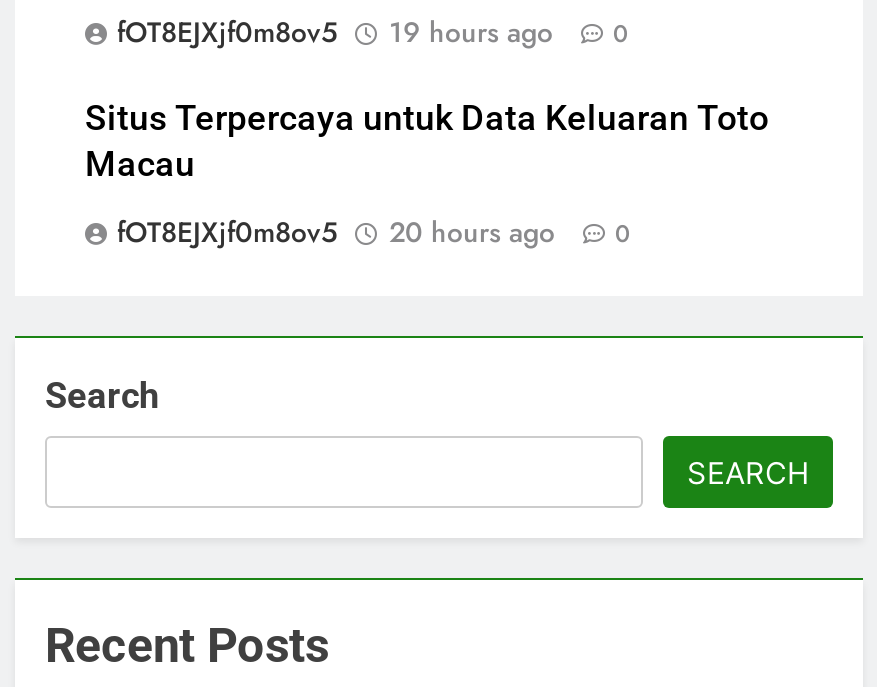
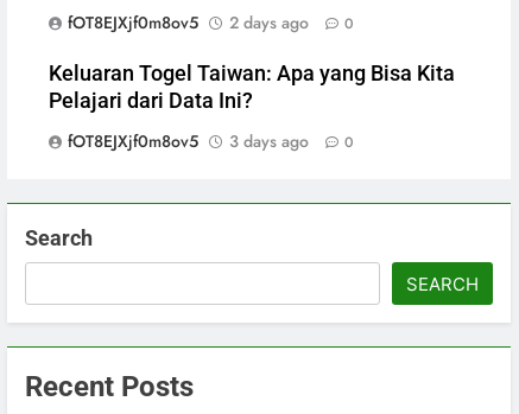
[117,12,629,52] fOT8EJXjf0m8ov5 19 hours ago 0 -> [68,11,354,35] fOT8EJXjf0m8ov5 2 days ago 0
[85,98,769,184] Situs Terpercaya untuk Data Keluaran Toto | Macau -> [49,62,455,113] Keluaran Togel Taiwan: Apa yang Bisa Kita | Pelajari dari Data Ini?
[117,212,631,252] fOT8EJXjf0m8ov5 20 hours ago 0 -> [68,129,354,153] fOT8EJXjf0m8ov5 3 days ago 0

